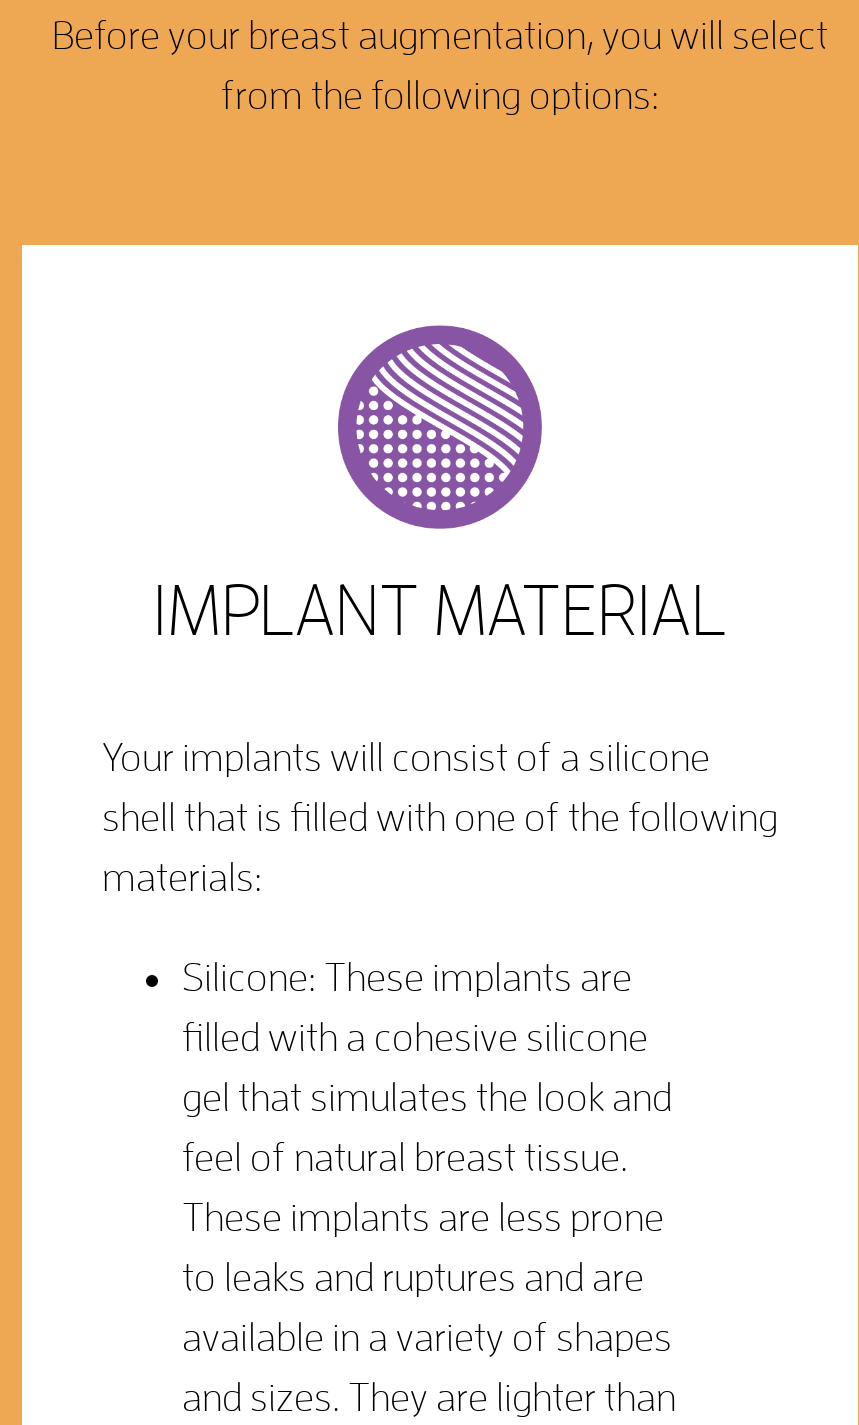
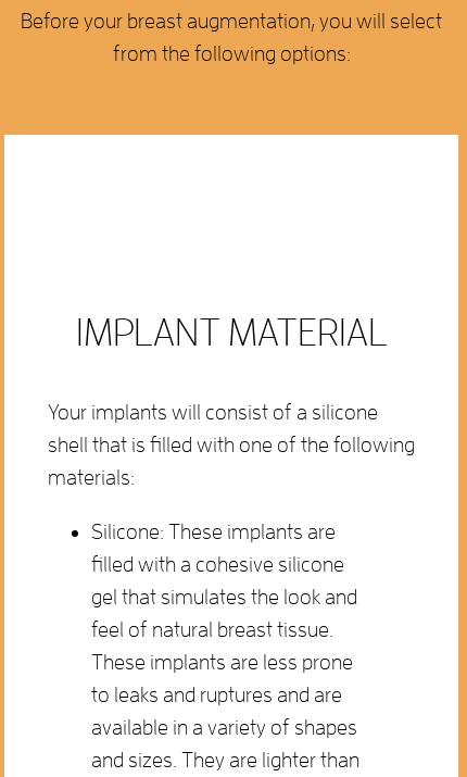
[336,323,544,531] [image] -> none

